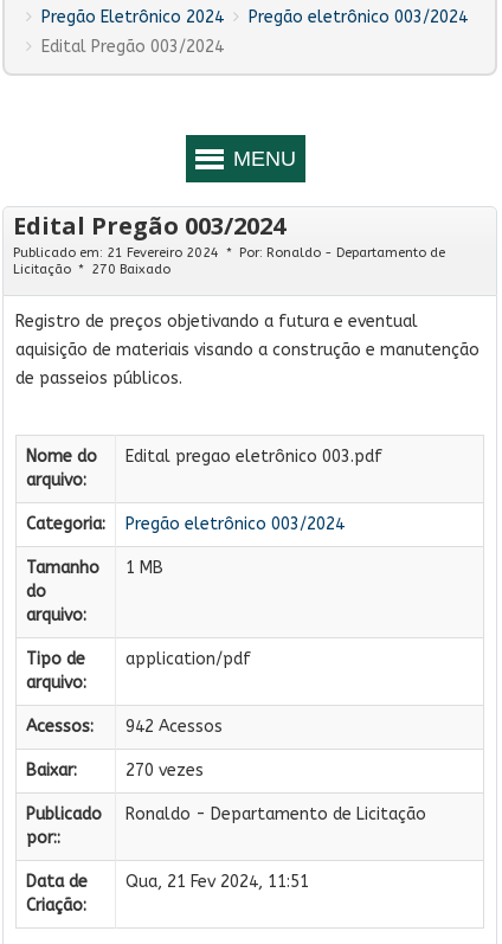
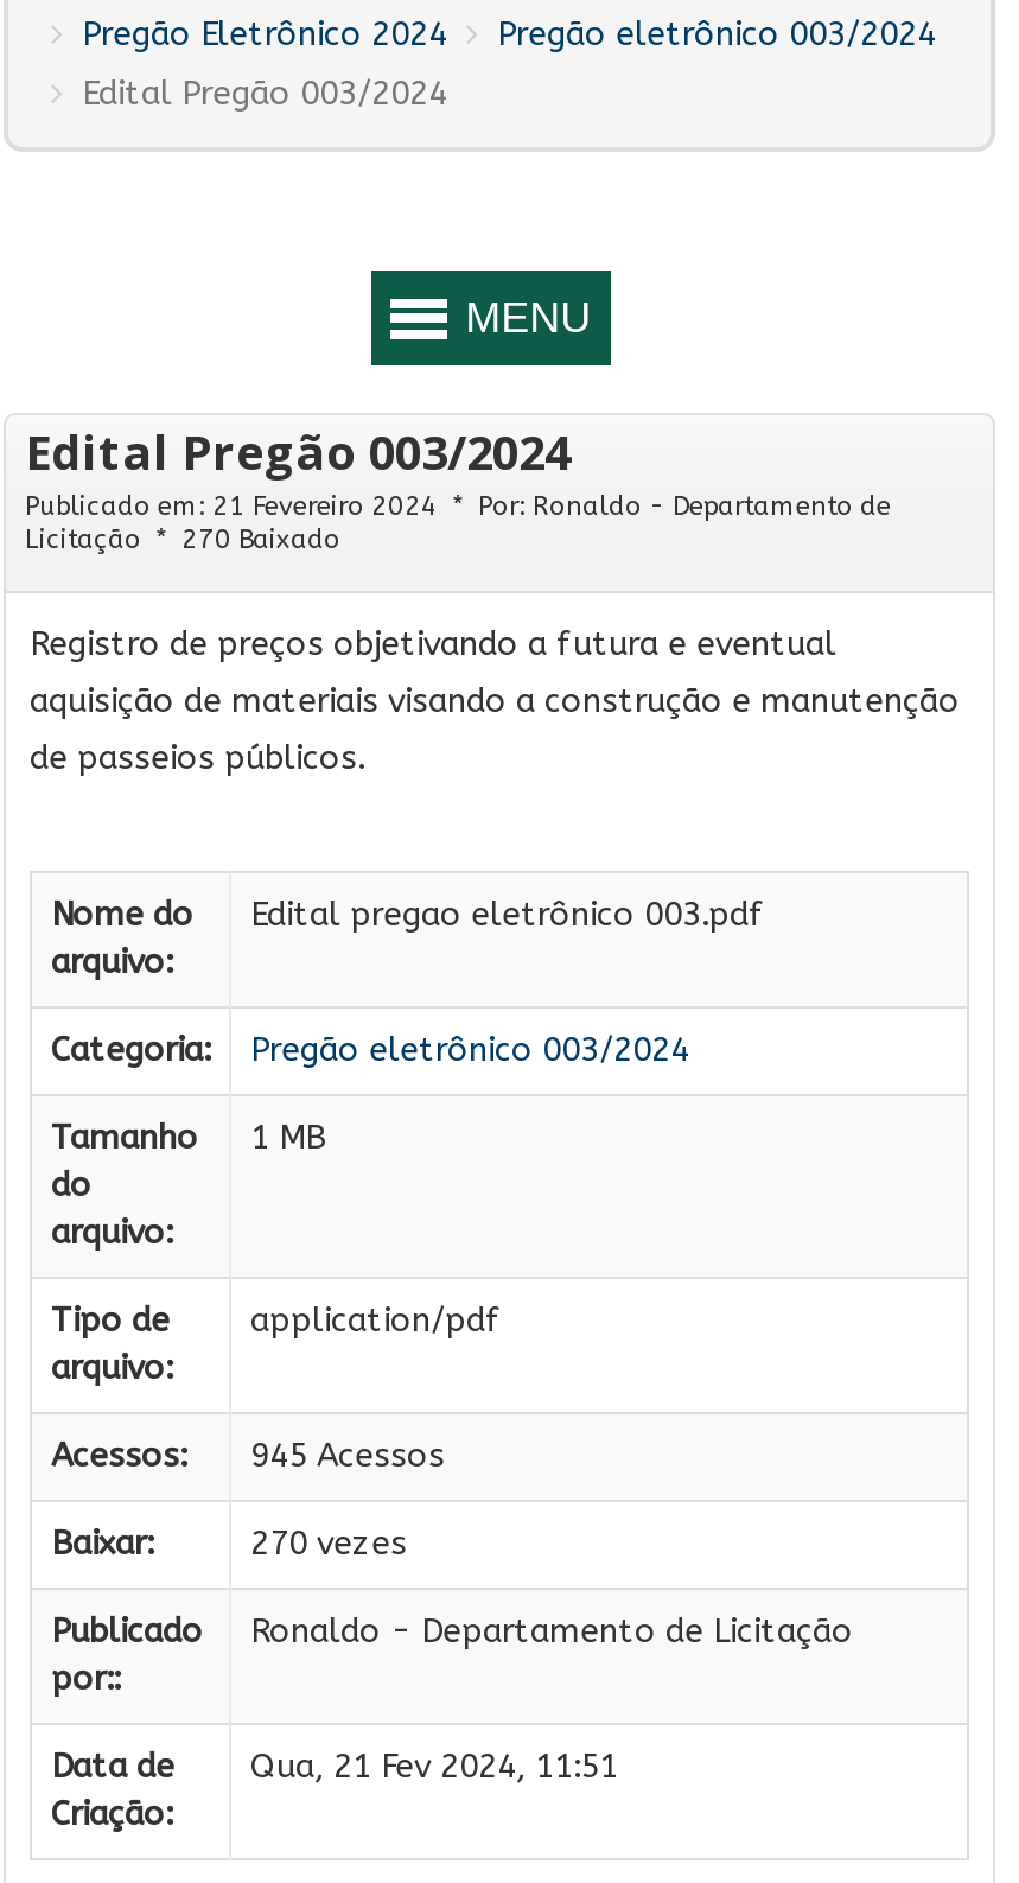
[26,717,223,737] Acessos: 942 Acessos -> [51,1436,445,1476] Acessos: 945 Acessos

